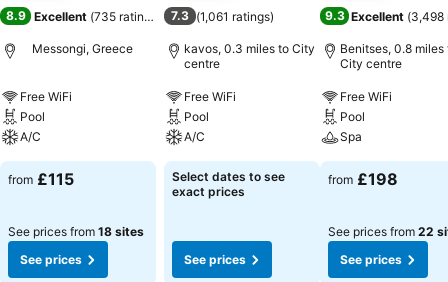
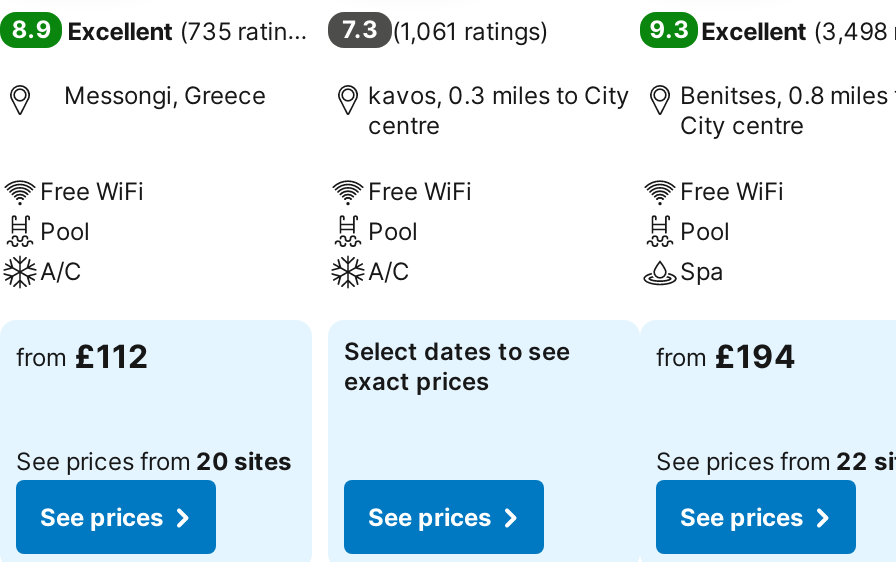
[8,169,74,189] from £115 -> [16,336,148,376] from £112
[328,169,398,189] from £198 -> [656,336,796,376] from £194
[8,224,144,239] See prices from 18 sites -> [16,446,292,476] See prices from 20 sites

